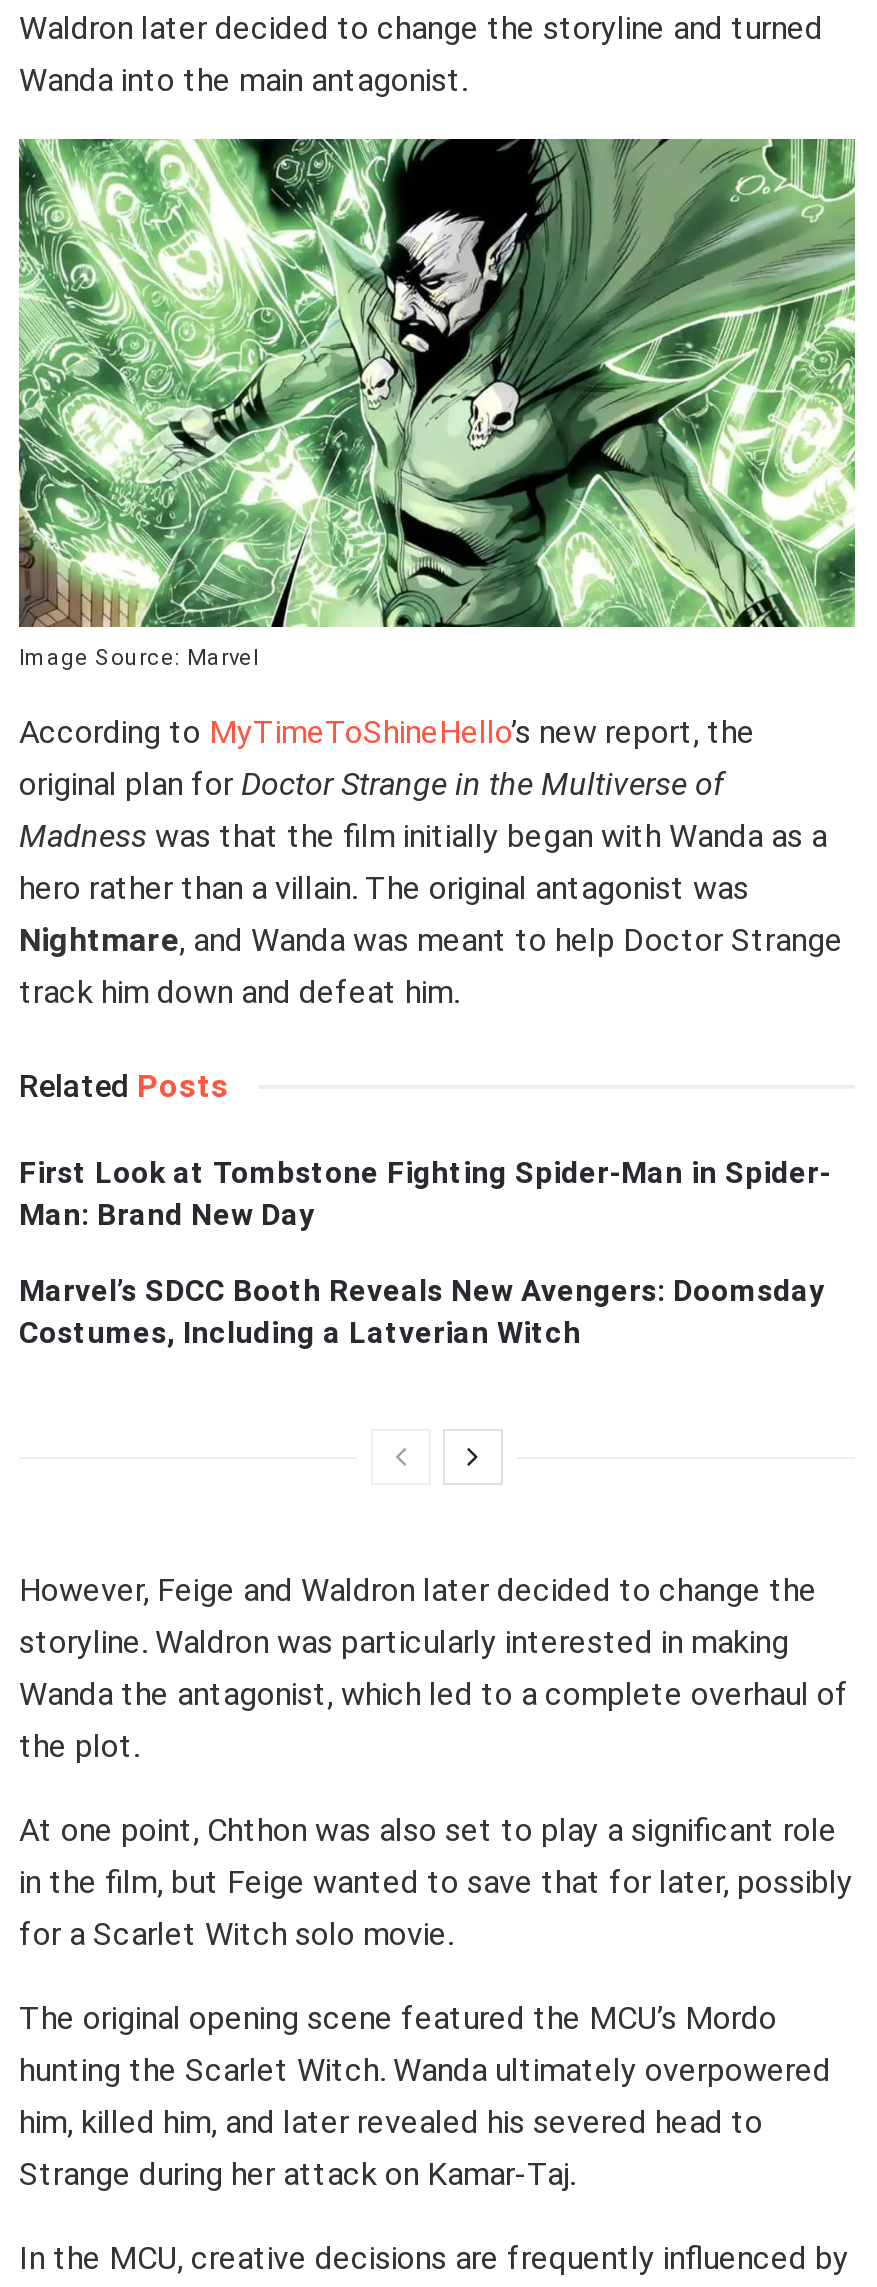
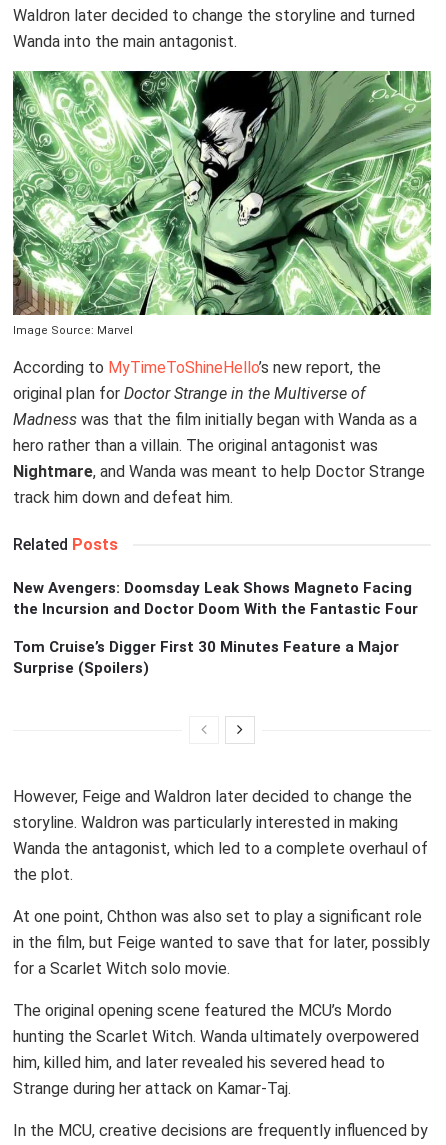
[19,1155,831,1233] First Look at Tombstone Fighting Spider-Man in Spider- | Man: Brand New Day -> [13,579,418,618] New Avengers: Doomsday Leak Shows Magneto Facing | the Incursion and Doctor Doom With the Fantastic Four
[19,1273,825,1351] Marvel’s SDCC Booth Reveals New Avengers: Doomsday | Costumes, Including a Latverian Witch -> [13,638,399,677] Tom Cruise’s Digger First 30 Minutes Feature a Major | Surprise (Spoilers)

